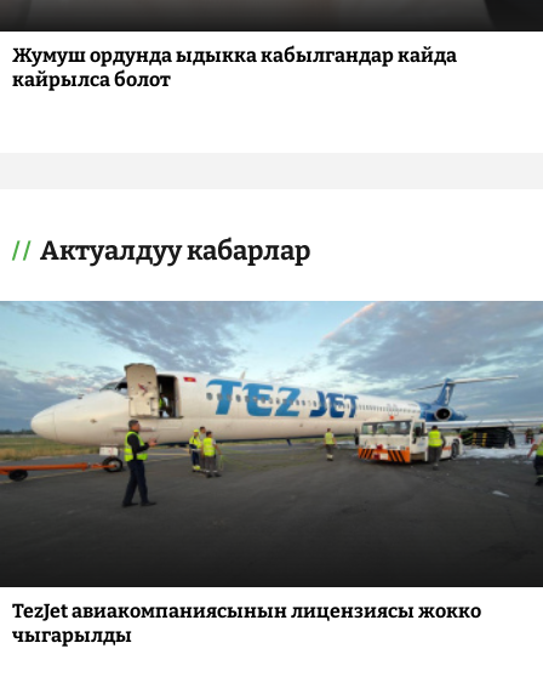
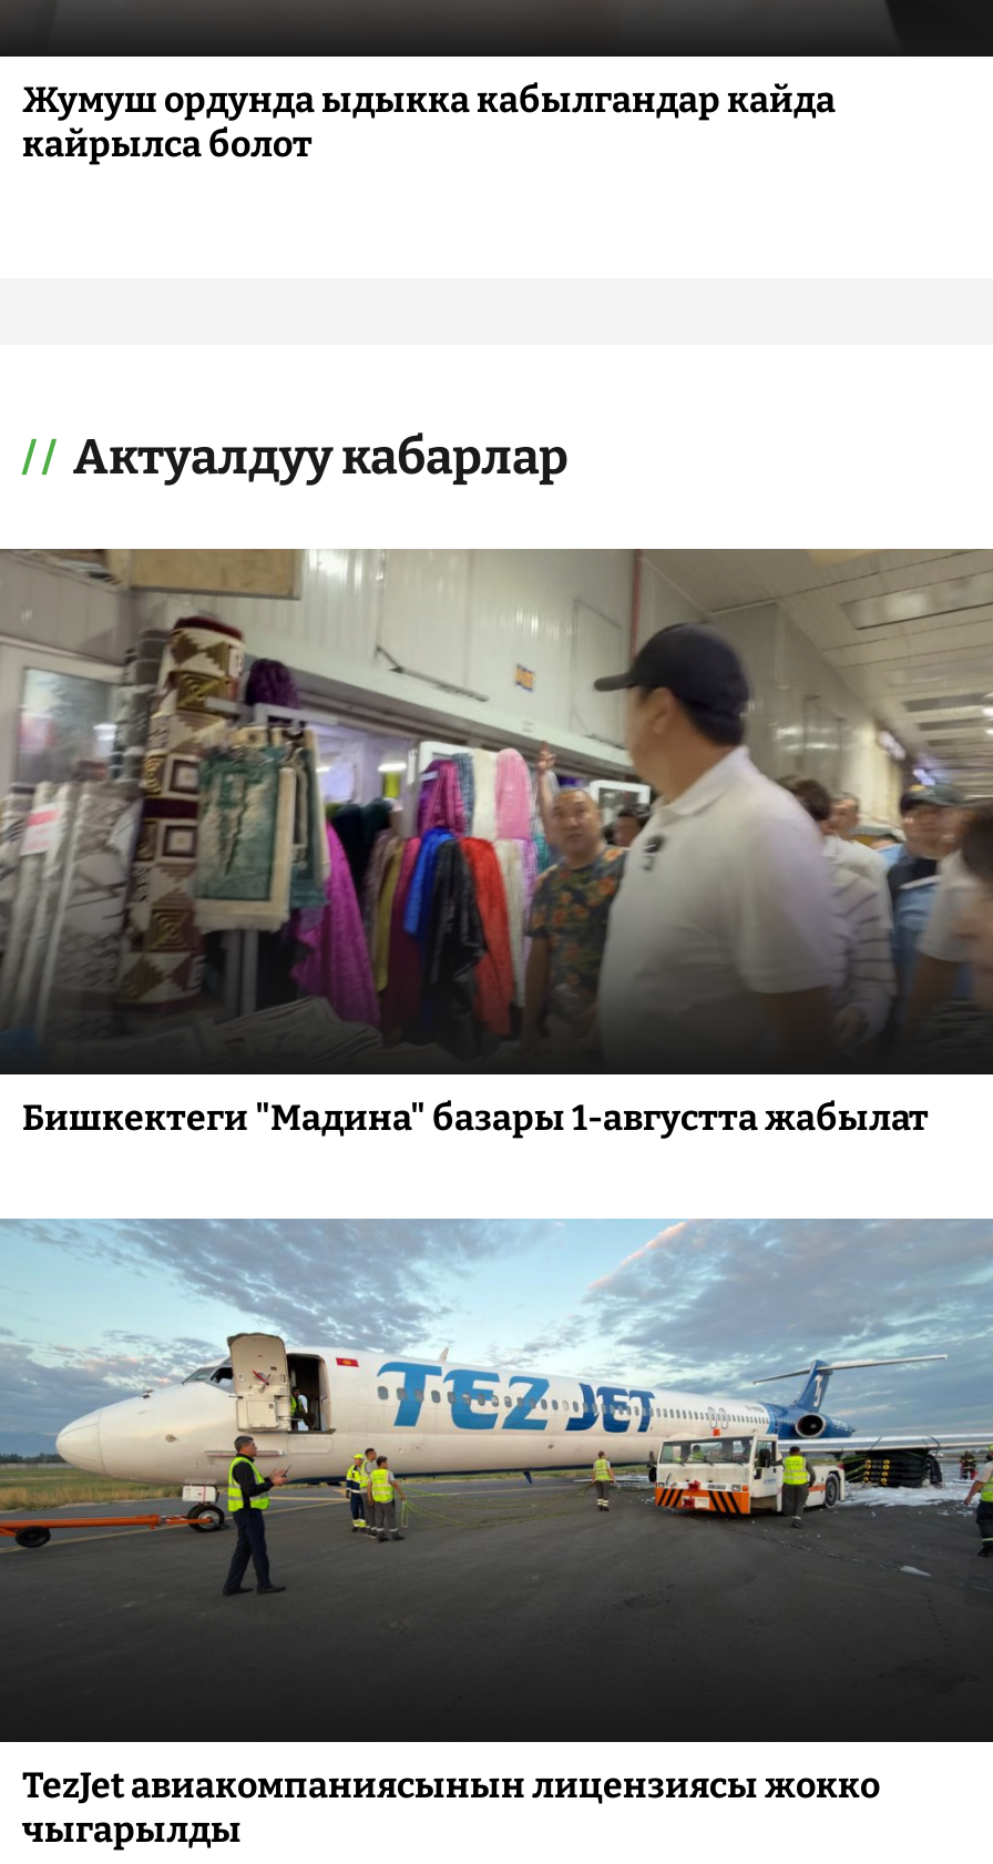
none -> [7,546,986,1138] [image] | Бишкектеги "Мадина" базары 1-августта жабылат

